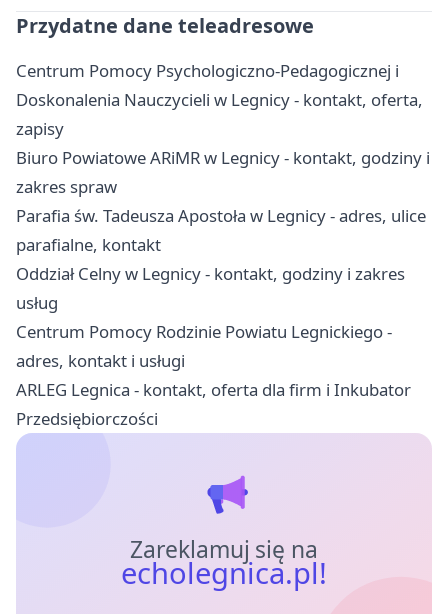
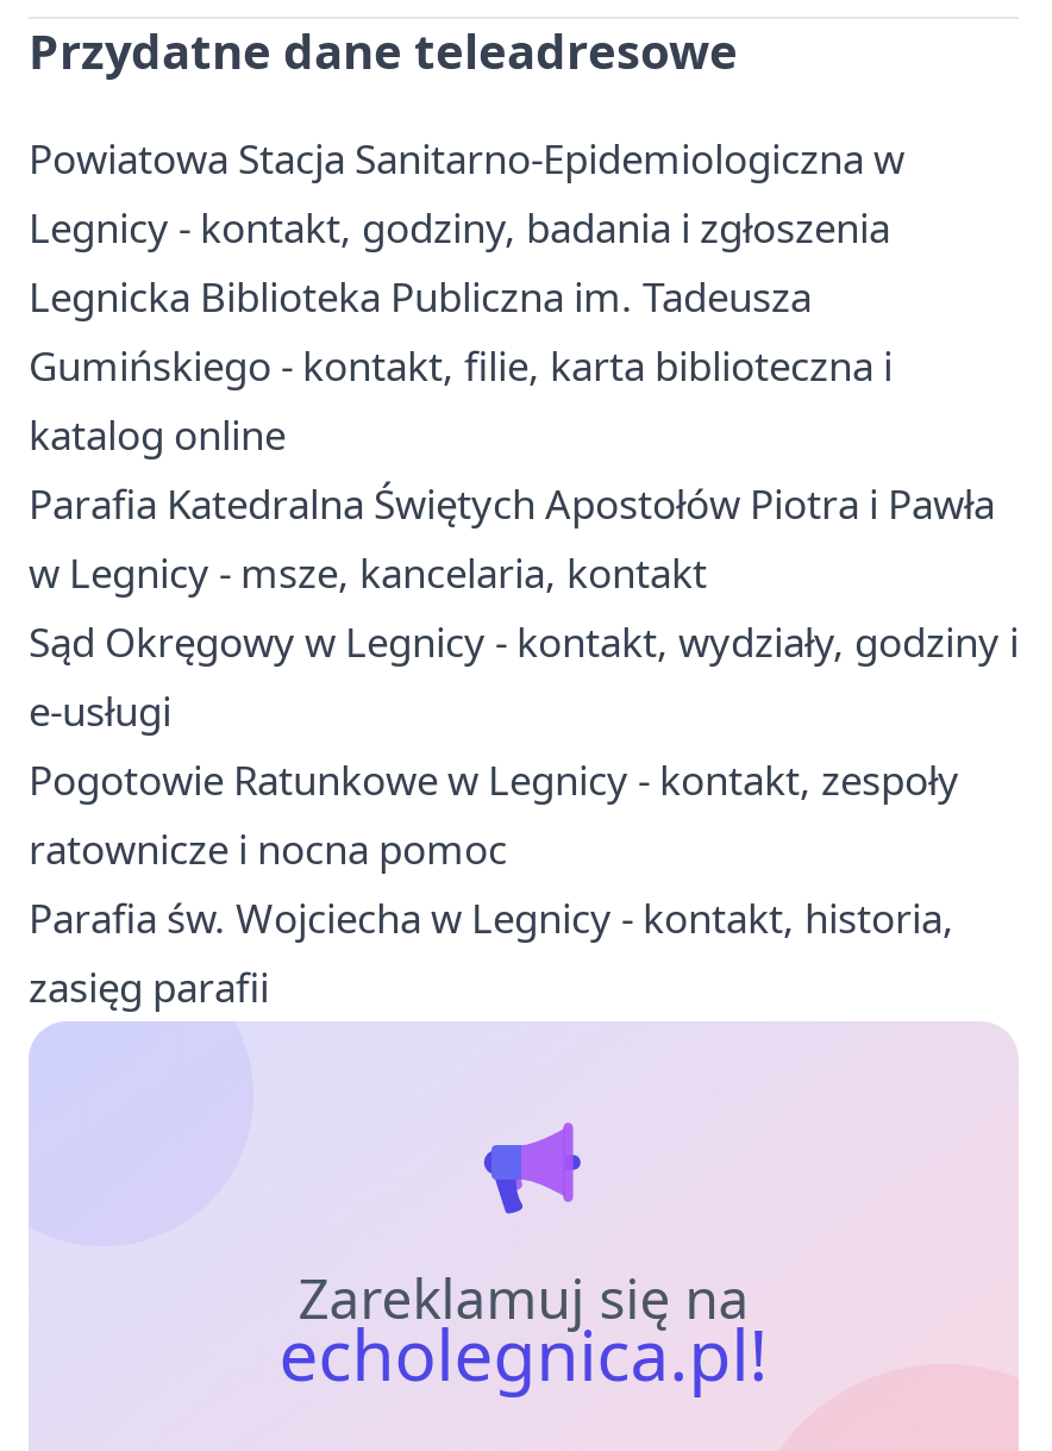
[16,59,430,430] Centrum Pomocy Psychologiczno-Pedagogicznej i | Doskonalenia Nauczycieli w Legnicy - kontakt, oferta, | zapisy | Biuro Powiatowe ARiMR w Legnicy - kontakt, godziny i | zakres spraw | Parafia św. Tadeusza Apostoła w Legnicy - adres, ulice | parafialne, kontakt | Oddział Celny w Legnicy - kontakt, godziny i zakres | usług | Centrum Pomocy Rodzinie Powiatu Legnickiego - | adres, kontakt i usługi | ARLEG Legnica - kontakt, oferta dla firm i Inkubator | Przedsiębiorczości -> [29,130,1019,1013] Powiatowa Stacja Sanitarno-Epidemiologiczna w | Legnicy - kontakt, godziny, badania i zgłoszenia | Legnicka Biblioteka Publiczna im. Tadeusza | Gumińskiego - kontakt, filie, karta biblioteczna i | katalog online | Parafia Katedralna Świętych Apostołów Piotra i Pawła | w Legnicy - msze, kancelaria, kontakt | Sąd Okręgowy w Legnicy - kontakt, wydziały, godziny i | e-usługi | Pogotowie Ratunkowe w Legnicy - kontakt, zespoły | ratownicze i nocna pomoc | Parafia św. Wojciecha w Legnicy - kontakt, historia, | zasięg parafii

